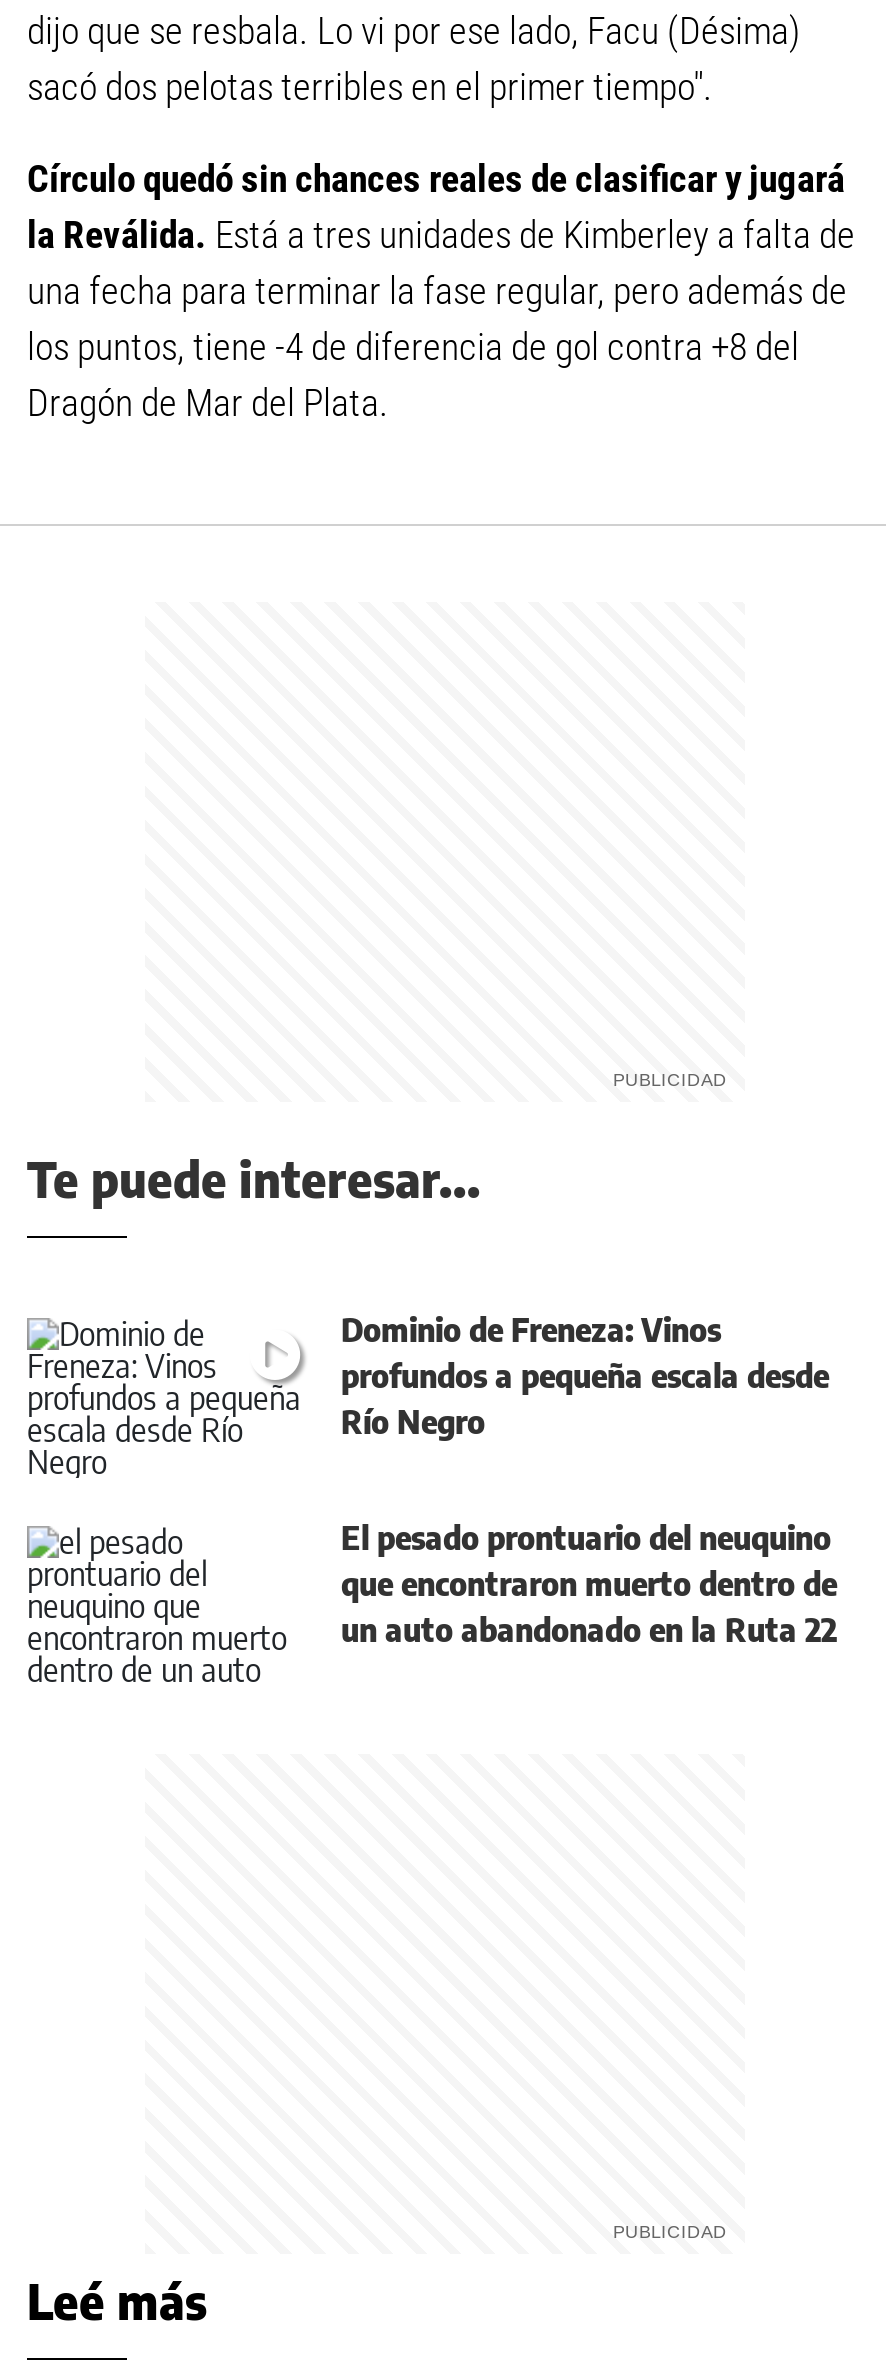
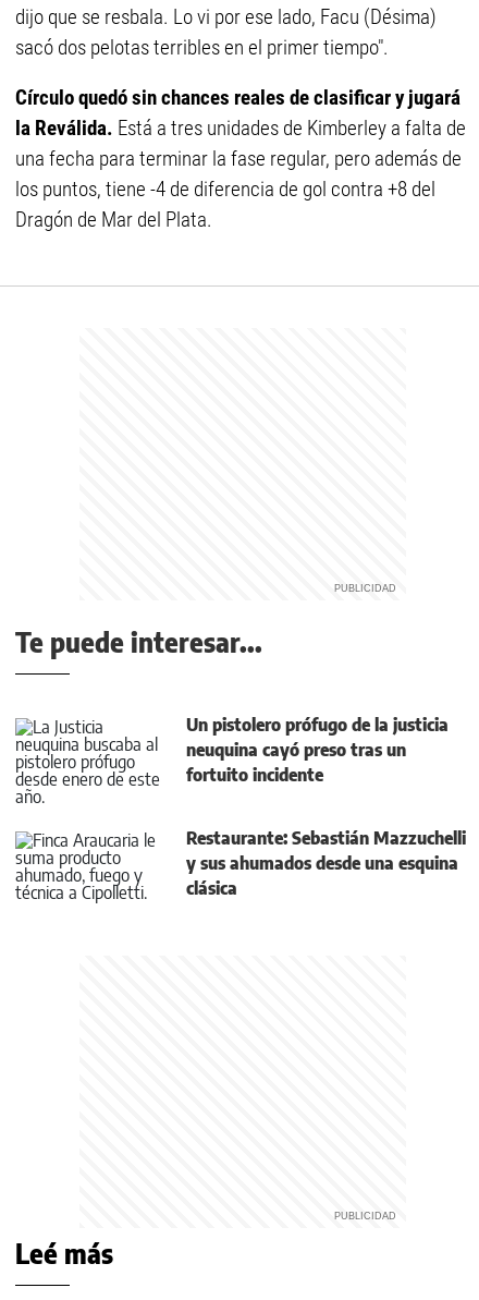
[27,1310,829,1480] [image] | Dominio de Freneza: Vinos | profundos a pequeña escala desde | Río Negro -> [16,714,449,803] [image] | Un pistolero prófugo de la justicia | neuquina cayó preso tras un | fortuito incidente
[25,1518,837,1684] [image] | El pesado prontuario del neuquino | que encontraron muerto dentro de | un auto abandonado en la Ruta 22 -> [15,827,466,916] [image] | Restaurante: Sebastián Mazzuchelli | y sus ahumados desde una esquina | clásica

